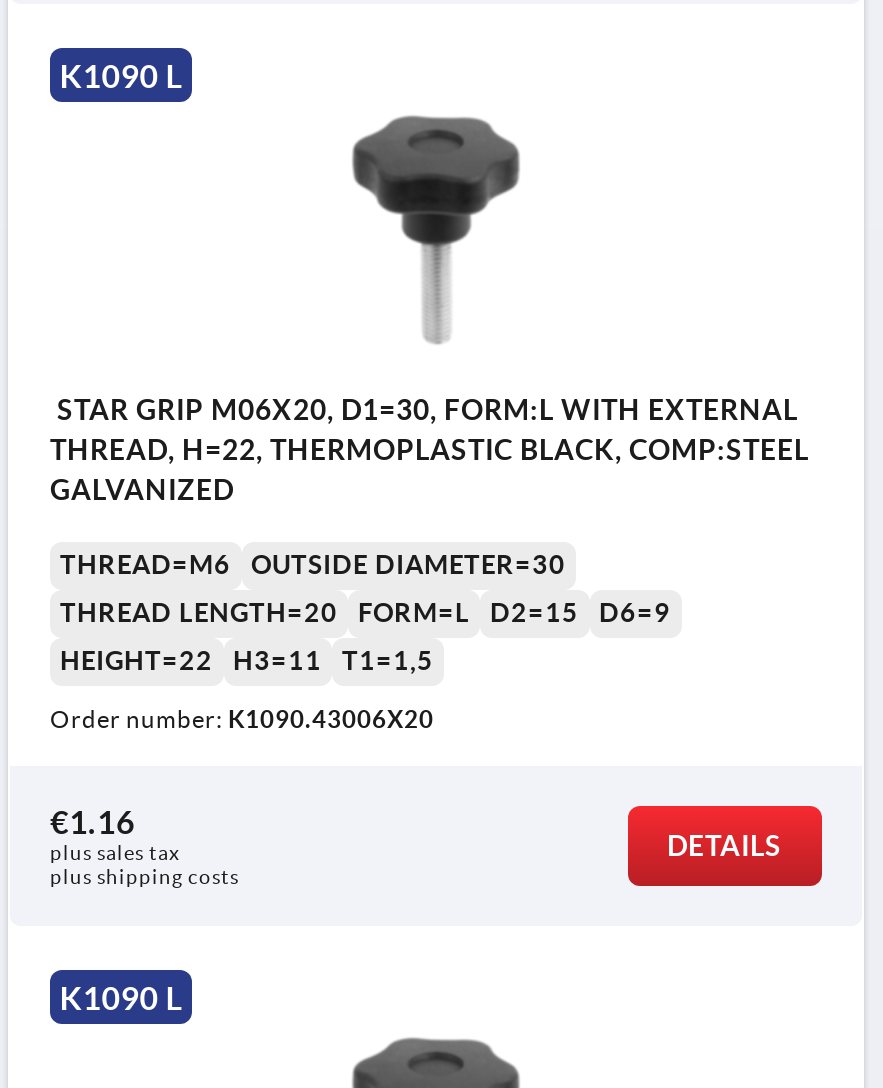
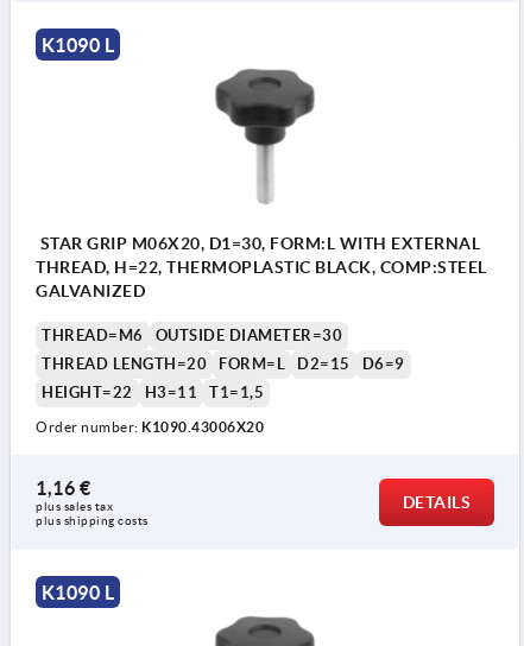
[50,804,135,840] €1.16 -> [36,477,90,499] 1,16 €

